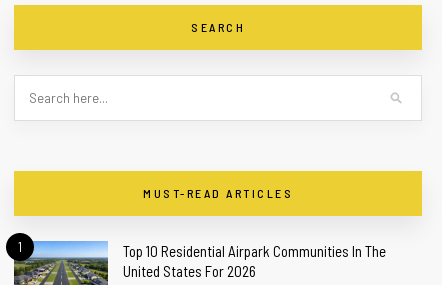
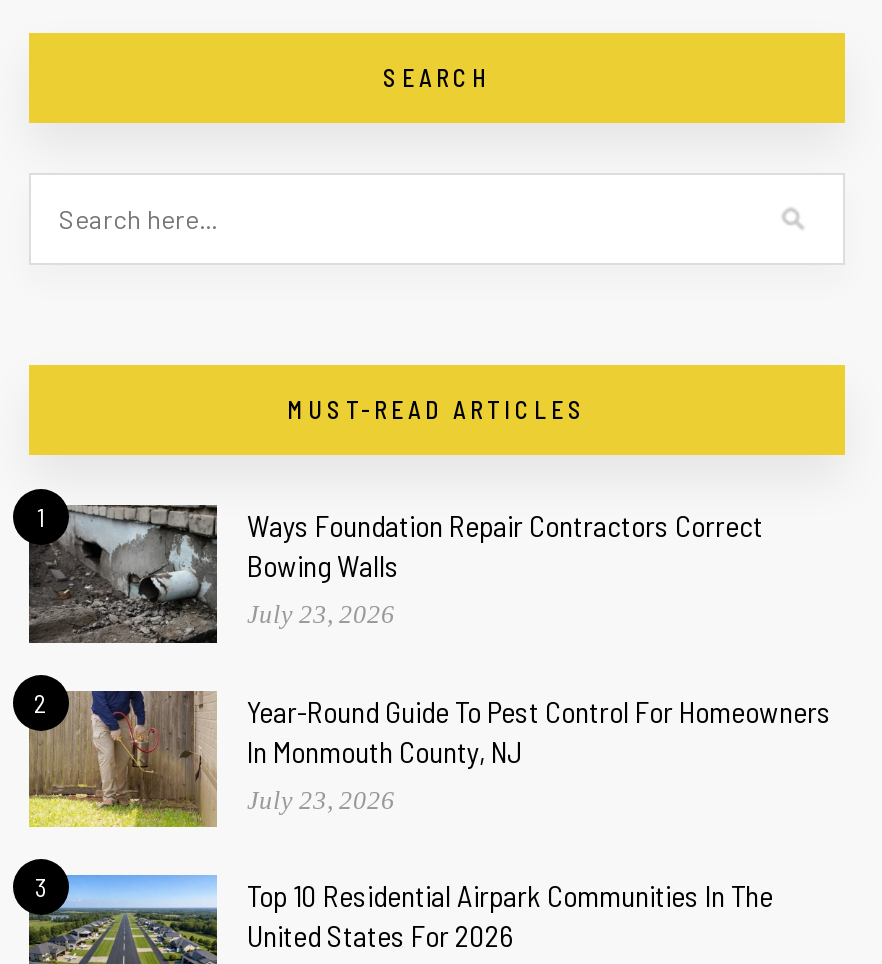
none -> [29,503,831,904] [image] | Ways Foundation Repair Contractors Correct | Bowing Walls | July 23, 2026 | 2 | Year-Round Guide To Pest Control For Homeowners | In Monmouth County, NJ | July 23, 2026 | 3
none -> [29,687,217,827] [image]

